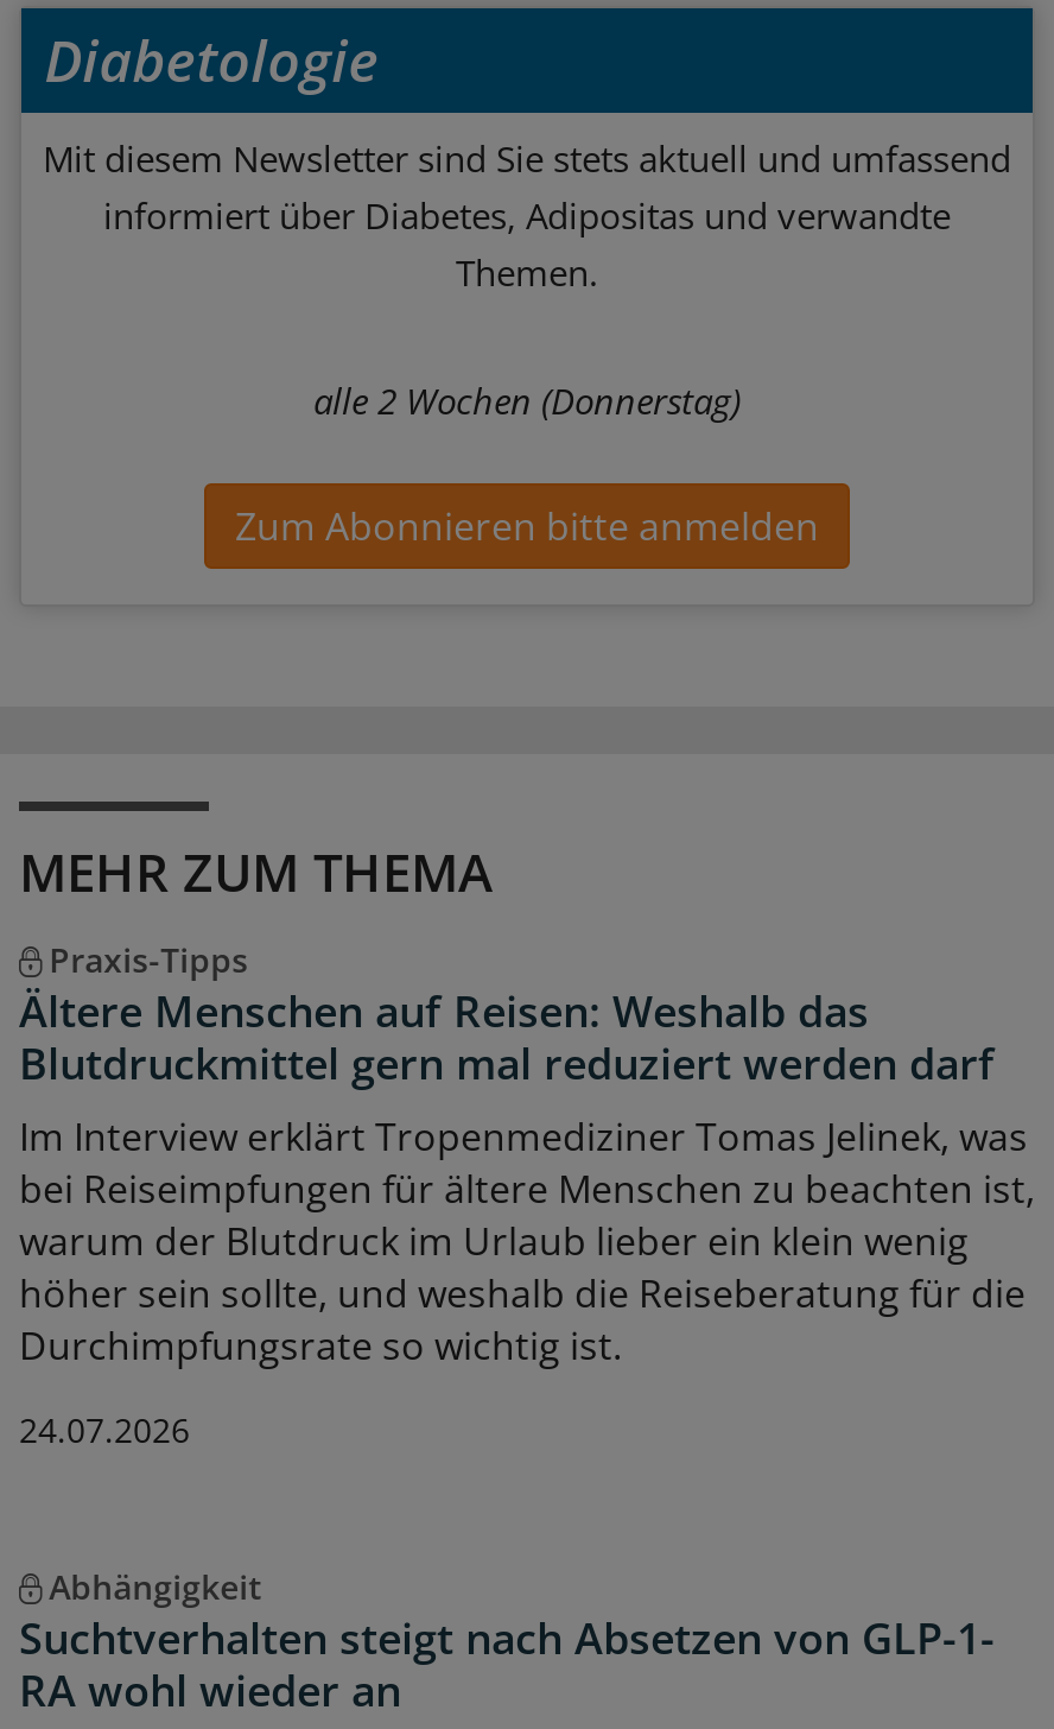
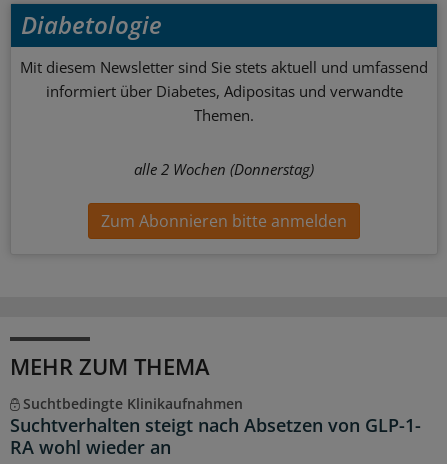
[19,936,1035,1609] Praxis-Tipps | Ältere Menschen auf Reisen: Weshalb das | Blutdruckmittel gern mal reduziert werden darf | Im Interview erklärt Tropenmediziner Tomas Jelinek, was | bei Reiseimpfungen für ältere Menschen zu beachten ist, | warum der Blutdruck im Urlaub lieber ein klein wenig | höher sein sollte, und weshalb die Reiseberatung für die | Durchimpfungsrate so wichtig ist. | 24.07.2026 | Abhängigkeit -> [23,394,243,413] Suchtbedingte Klinikaufnahmen

